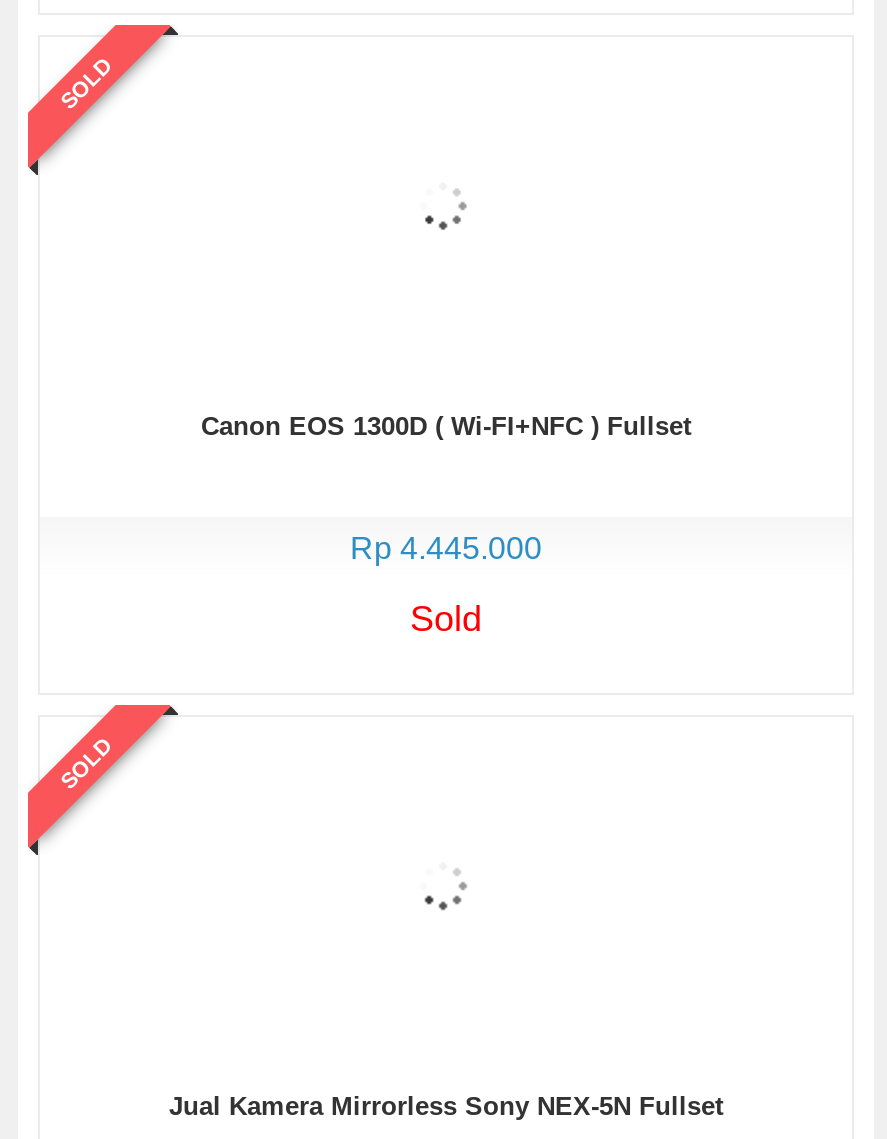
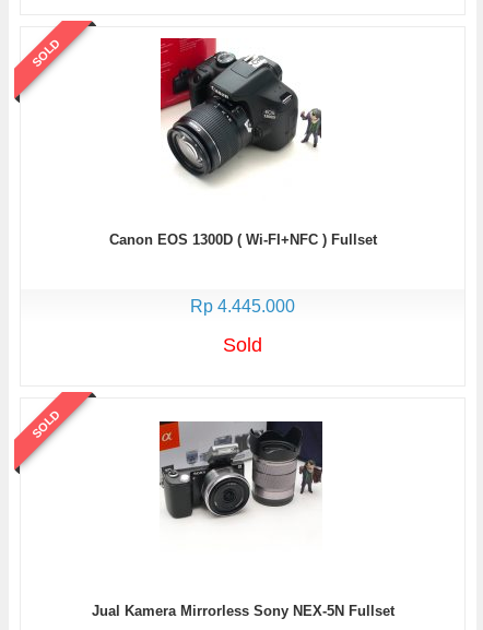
none -> [160,37,322,188] [image]
none -> [158,420,323,522] [image]

